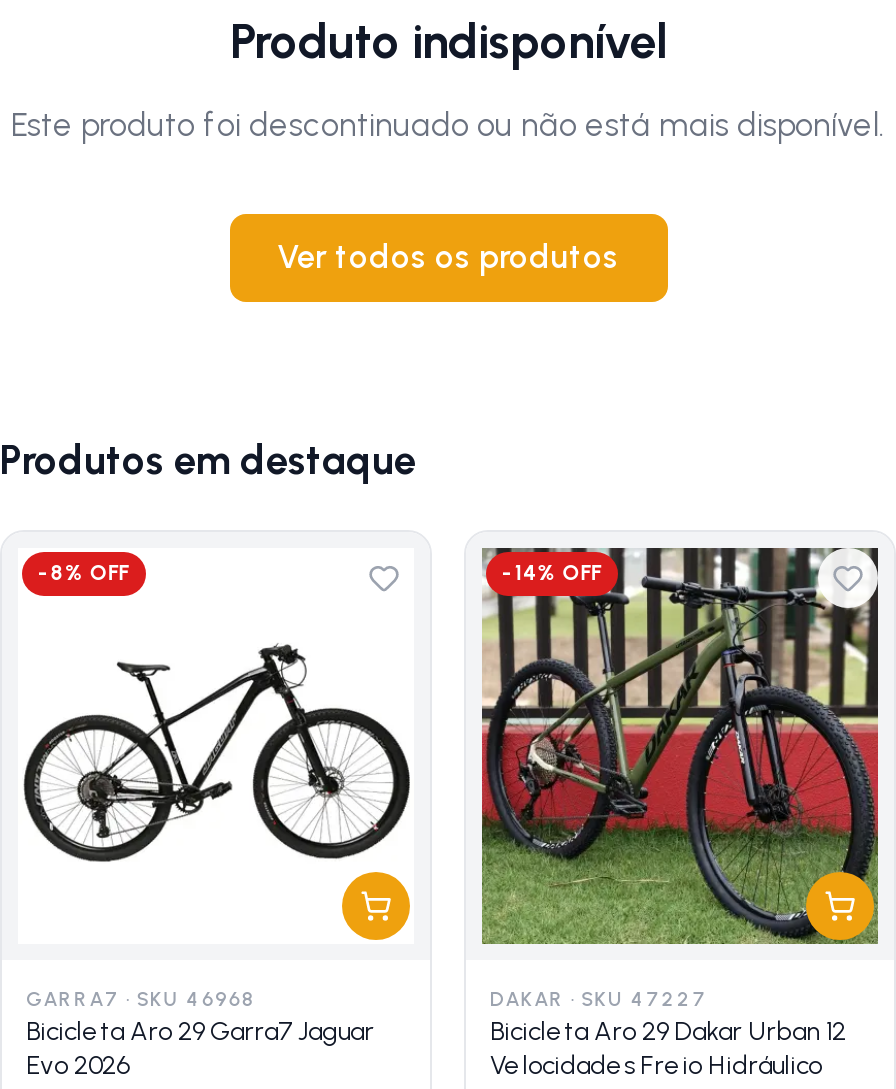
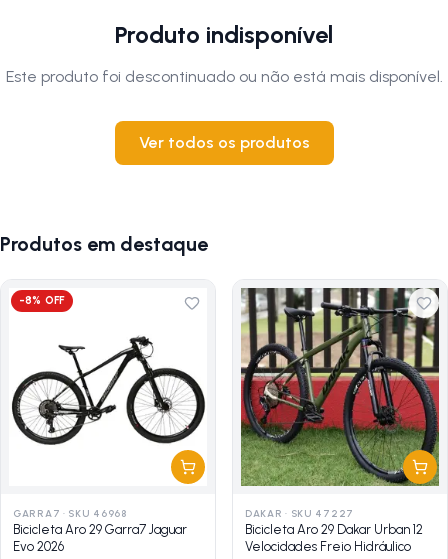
[502,560,602,586] - 14% OFF -> none

